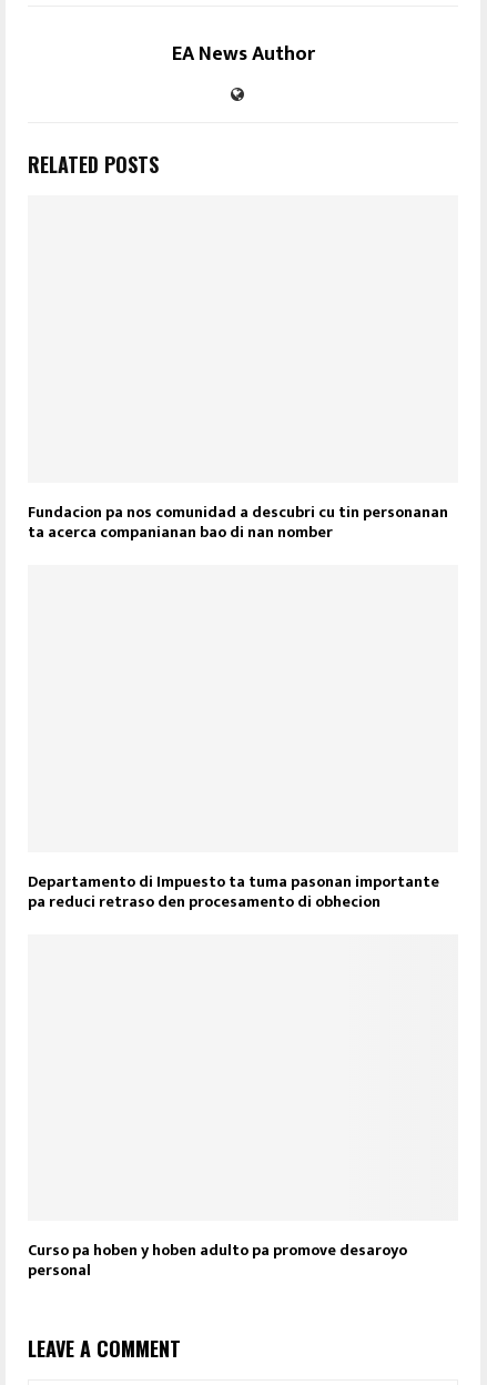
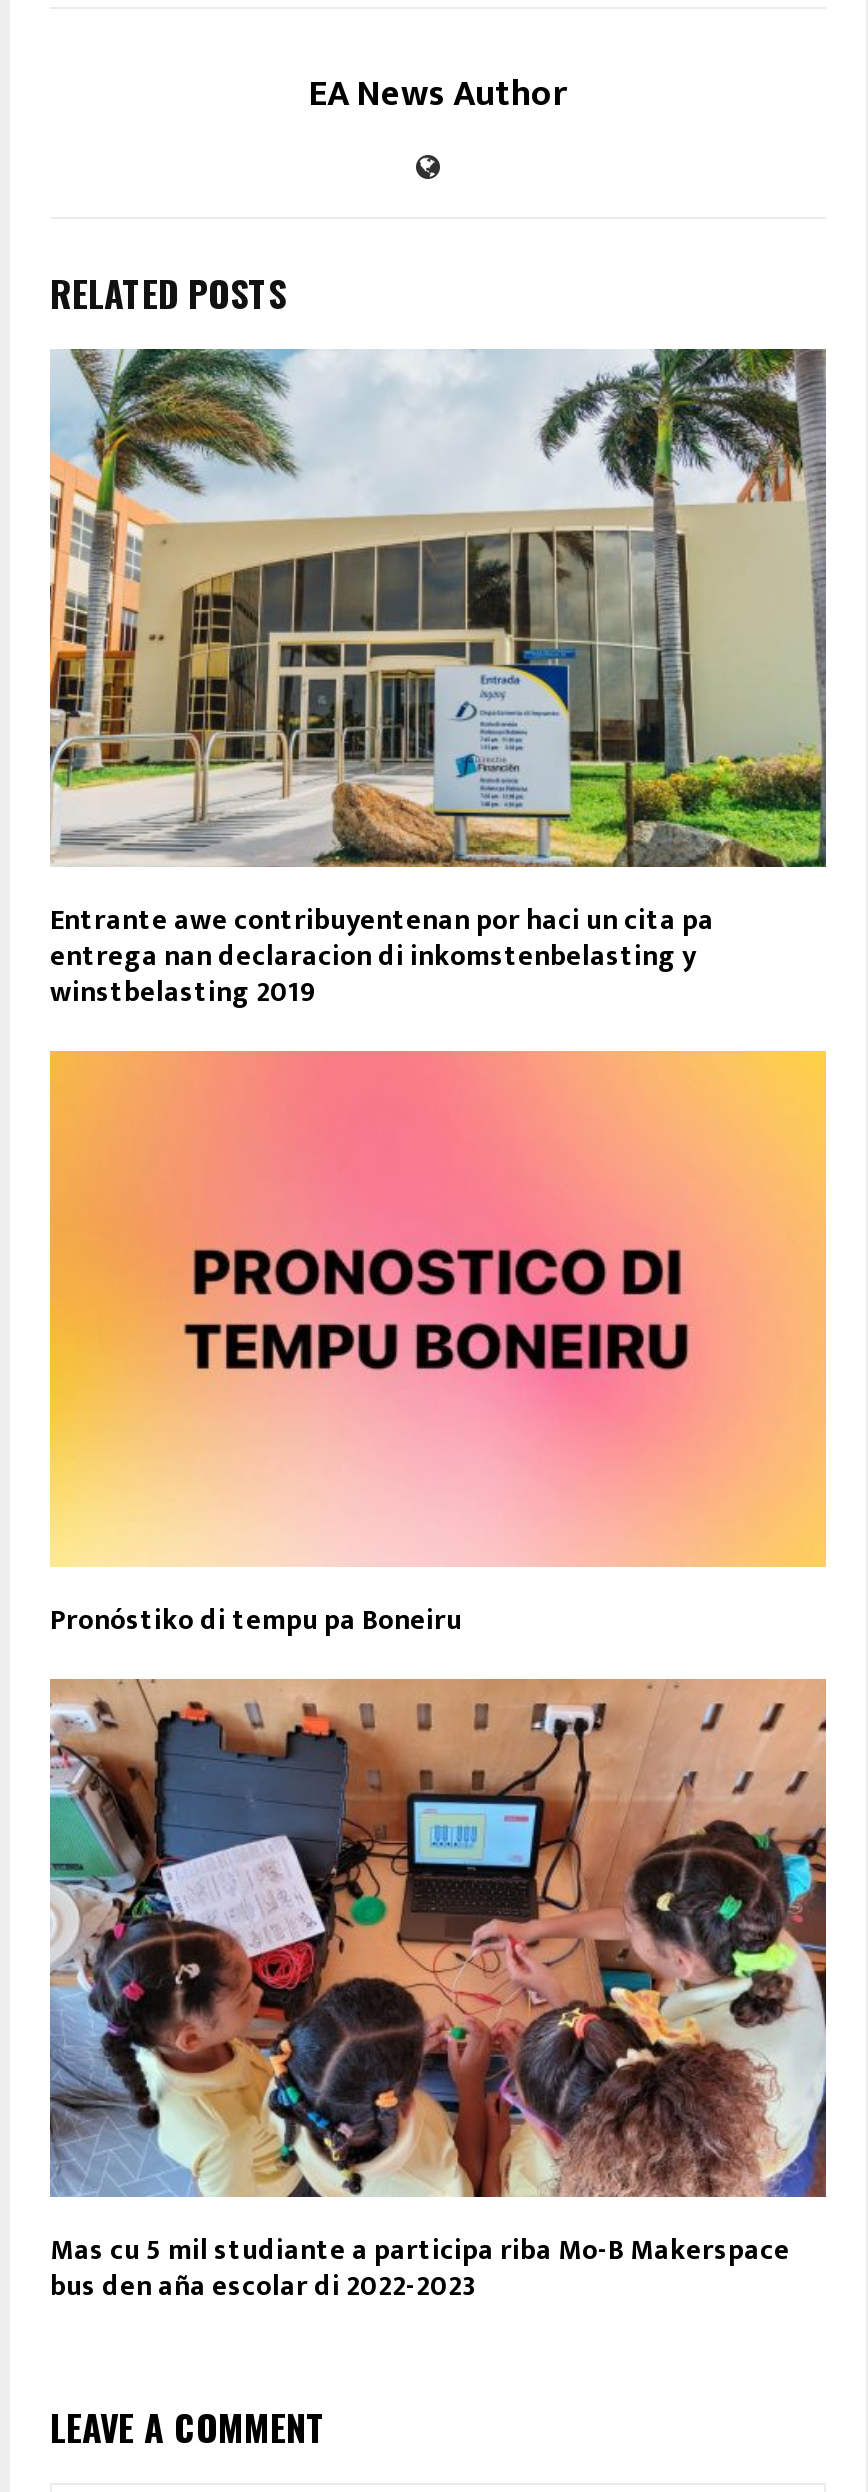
none -> [48,346,828,870] [image]
none -> [48,1050,828,1568] [image]
none -> [48,1678,828,2200] [image]
[28,499,448,545] Fundacion pa nos comunidad a descubri cu tin personanan | ta acerca companianan bao di nan nomber -> [50,896,714,1014] Entrante awe contribuyentenan por haci un cita pa | entrega nan declaracion di inkomstenbelasting y | winstbelasting 2019
[28,868,439,914] Departamento di Impuesto ta tuma pasonan importante | pa reduci retraso den procesamento di obhecion -> [50,1597,462,1643] Pronóstiko di tempu pa Boneiru
[28,1238,407,1283] Curso pa hoben y hoben adulto pa promove desaroyo | personal -> [50,2226,790,2308] Mas cu 5 mil studiante a participa riba Mo-B Makerspace | bus den aña escolar di 2022-2023

